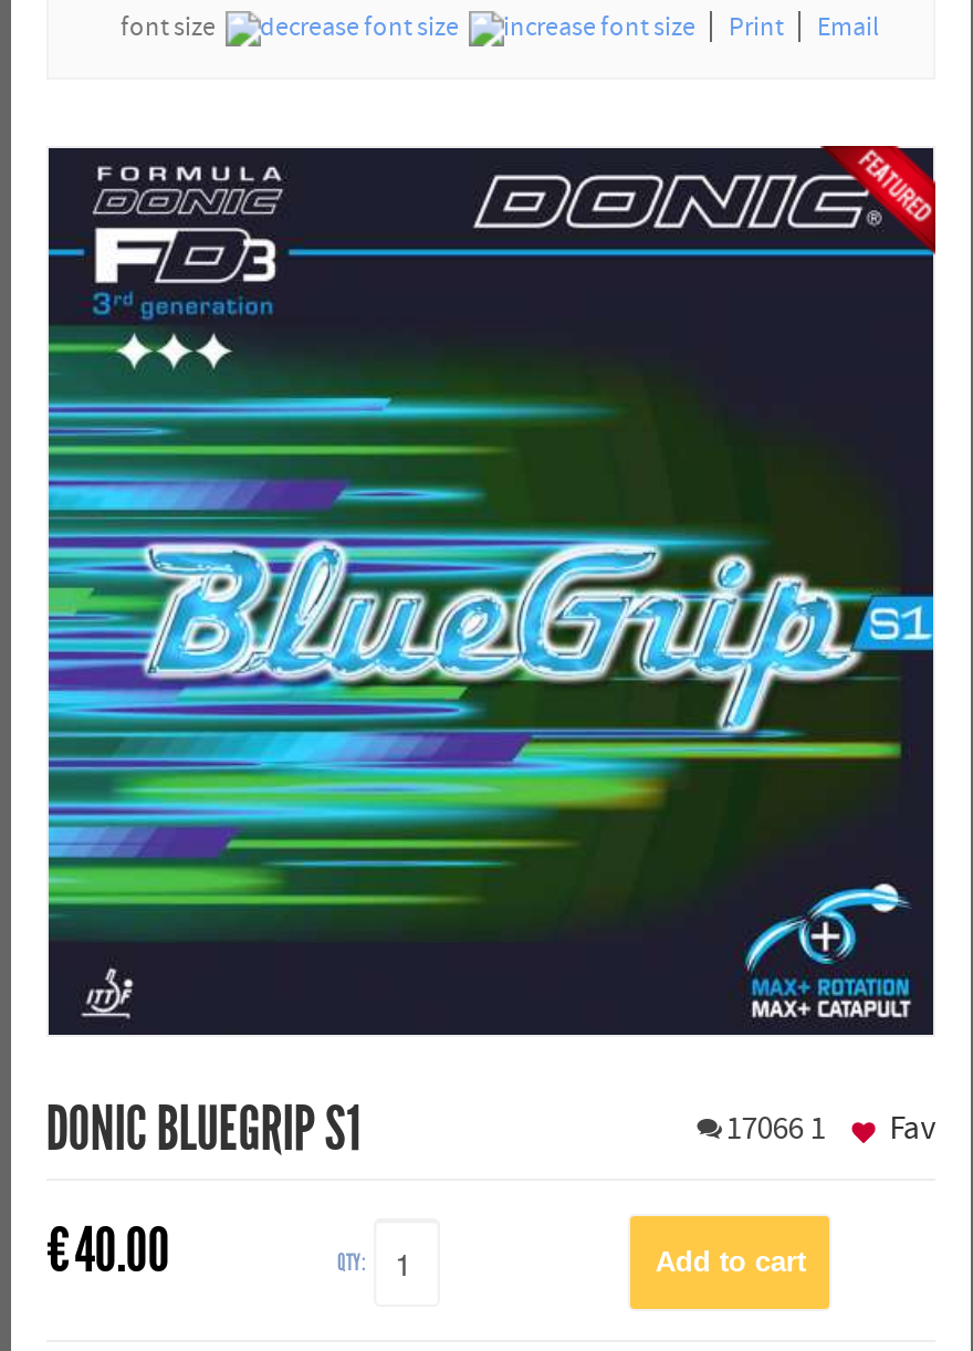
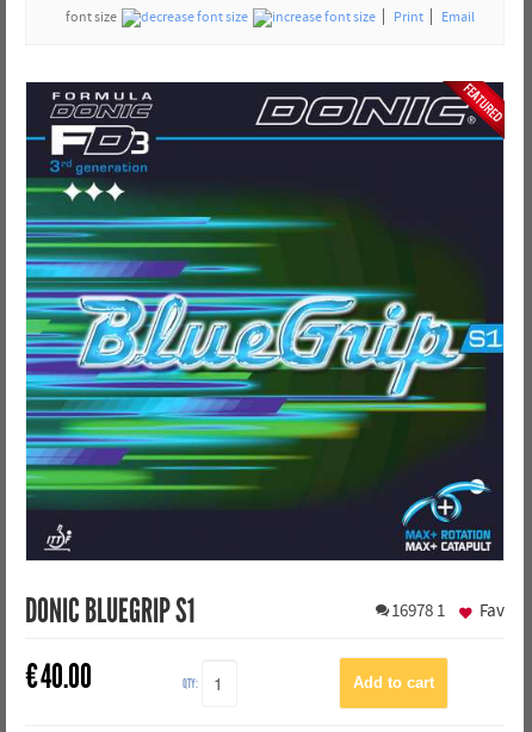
[726,1109,936,1147] 17066 1 Fav -> [392,601,505,621] 16978 1 Fav

